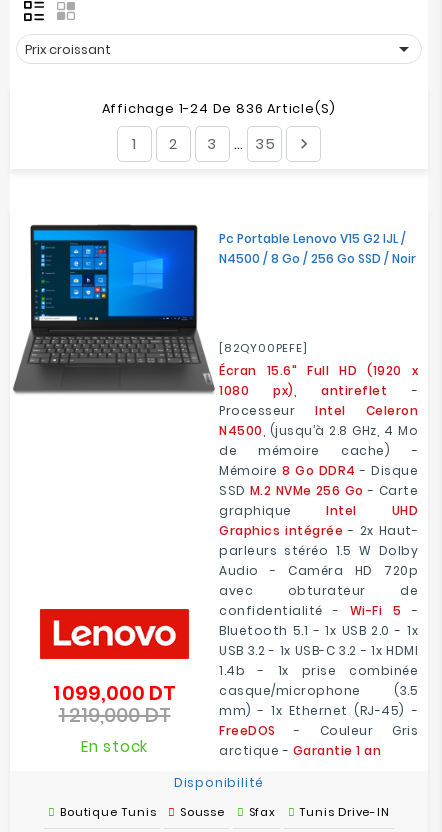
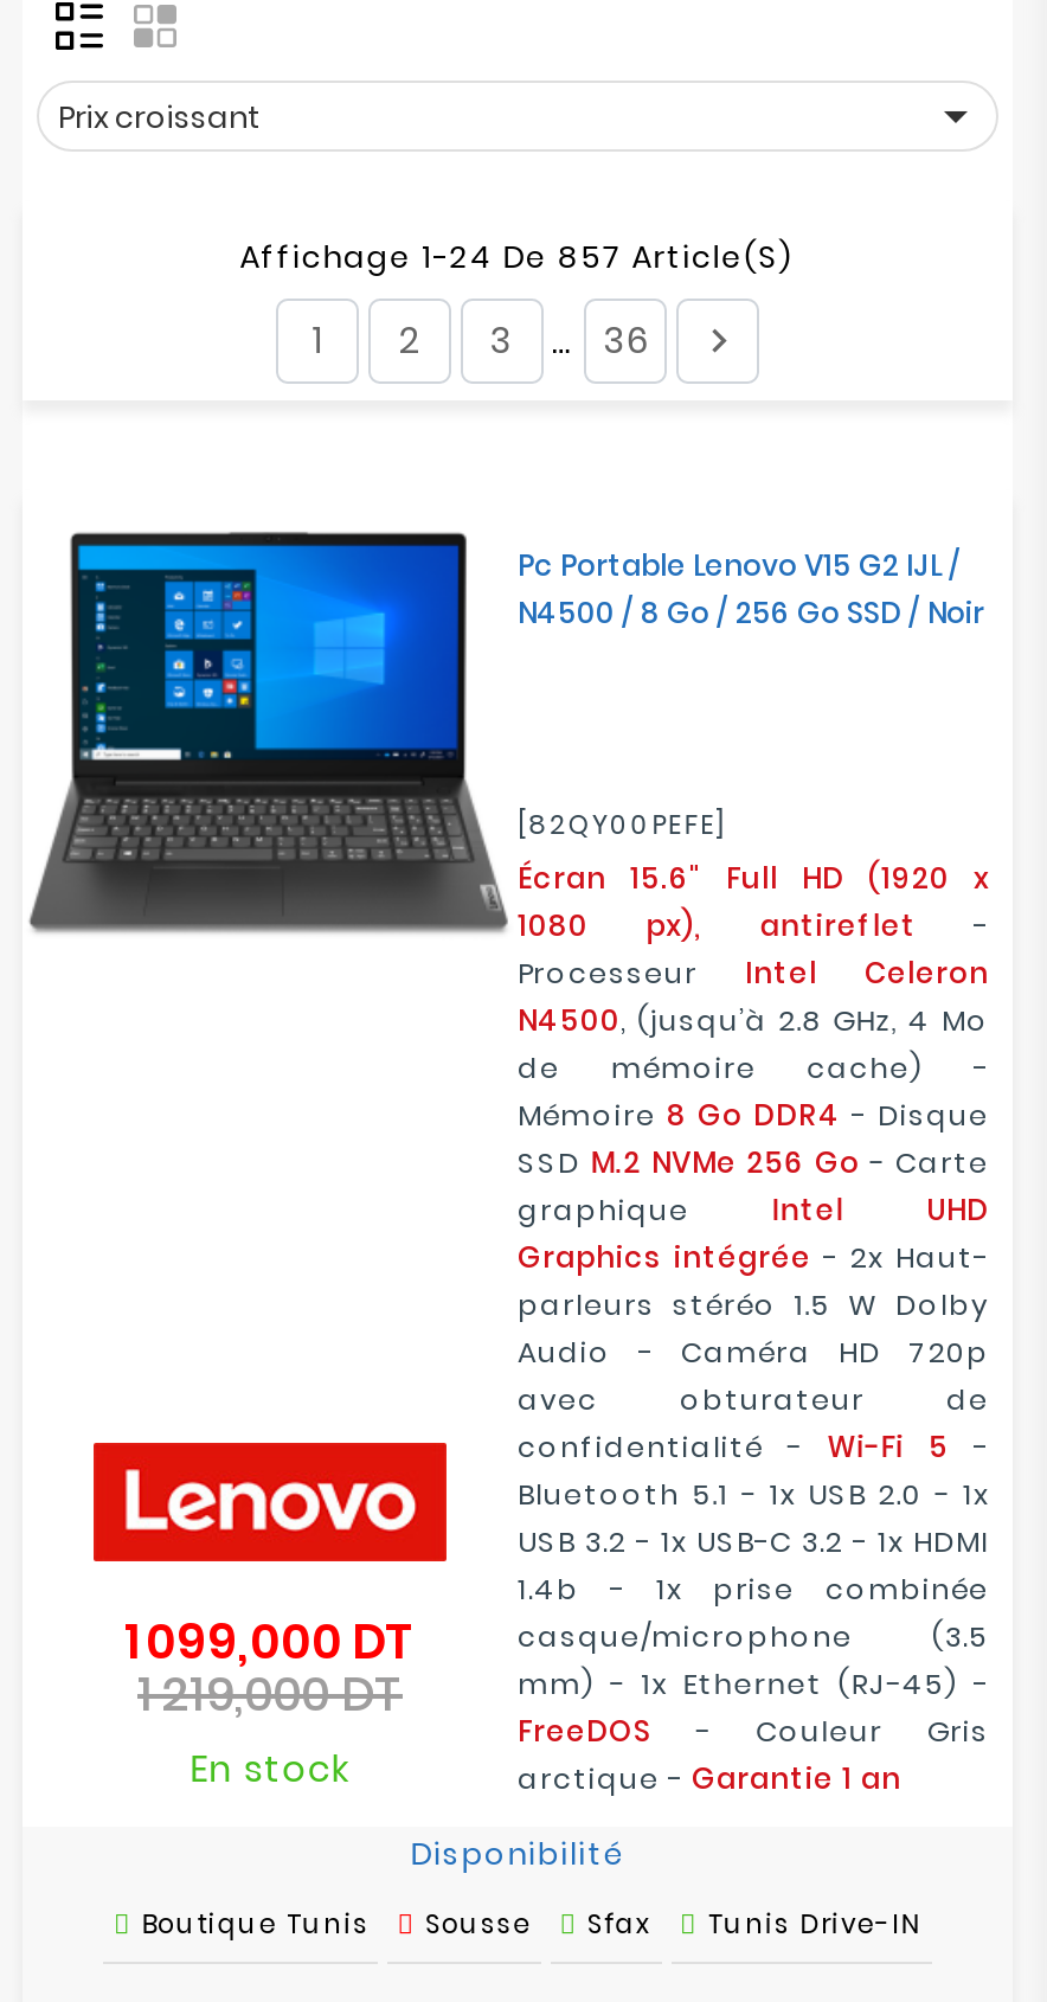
[102,100,336,117] Affichage 1-24 De 836 Article(s) -> [240,237,795,277] Affichage 1-24 De 857 Article(s)
[233,133,276,154] … 35 -> [552,315,650,365] … 36

